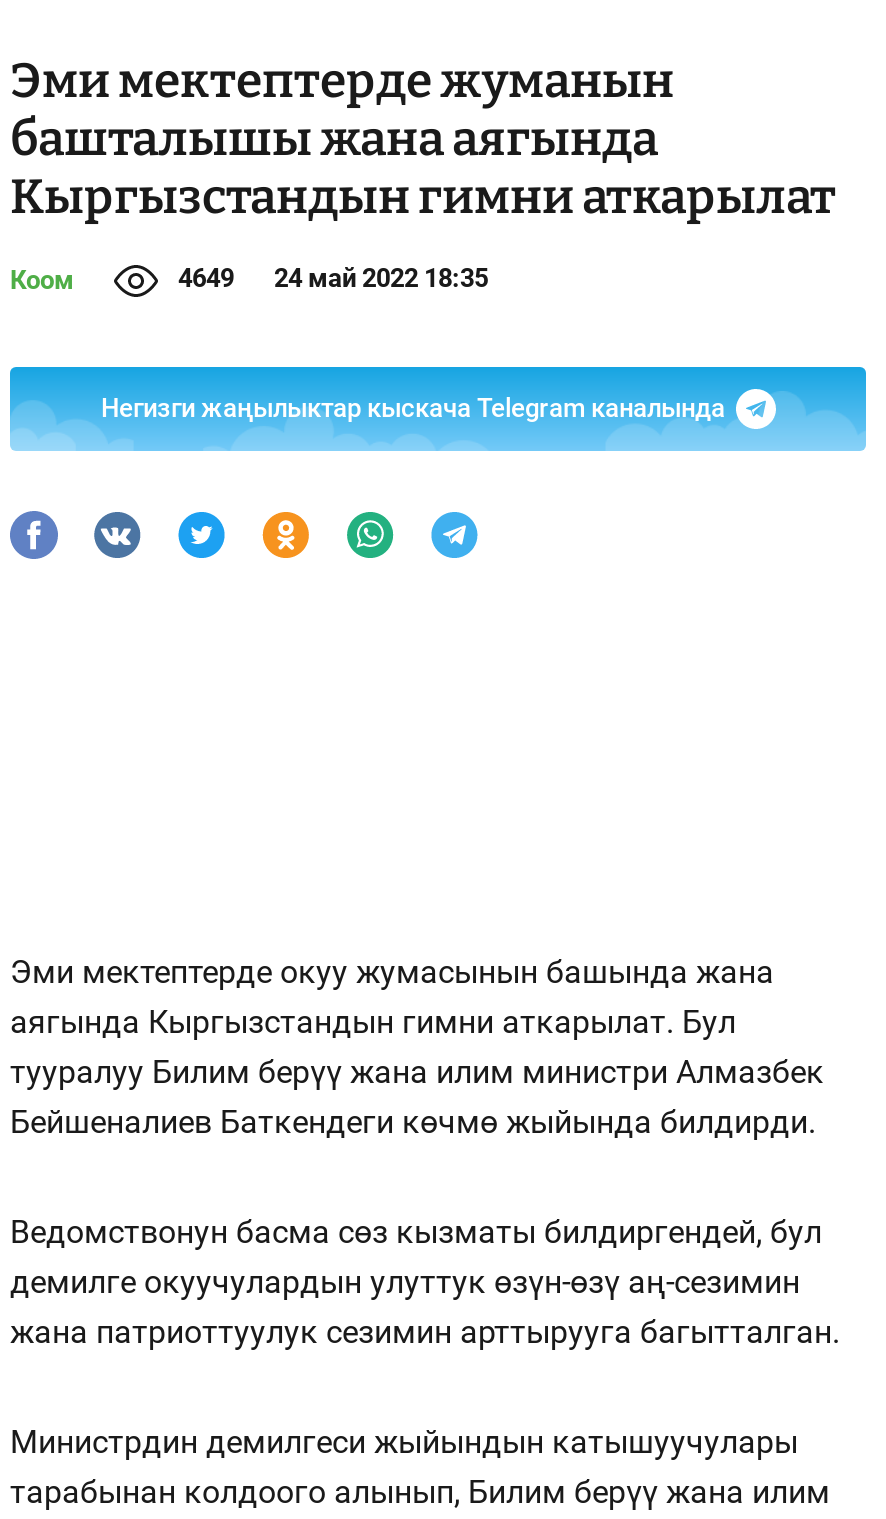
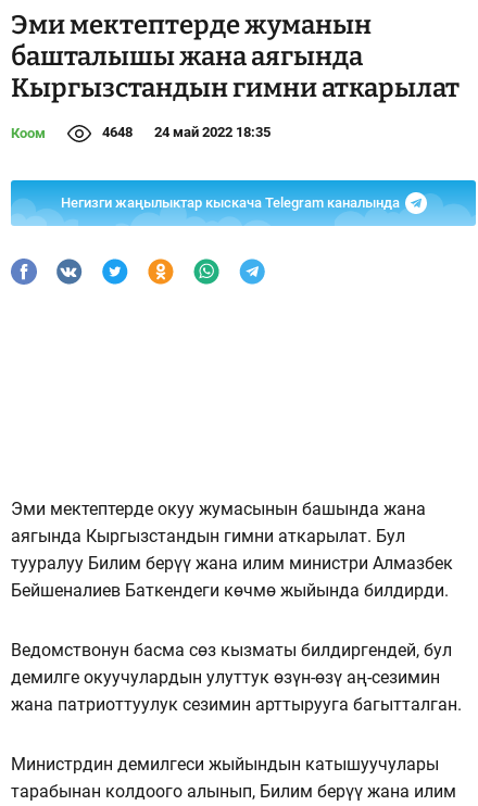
[178,263,488,293] 4649 24 май 2022 18:35 -> [102,124,271,140] 4648 24 май 2022 18:35

